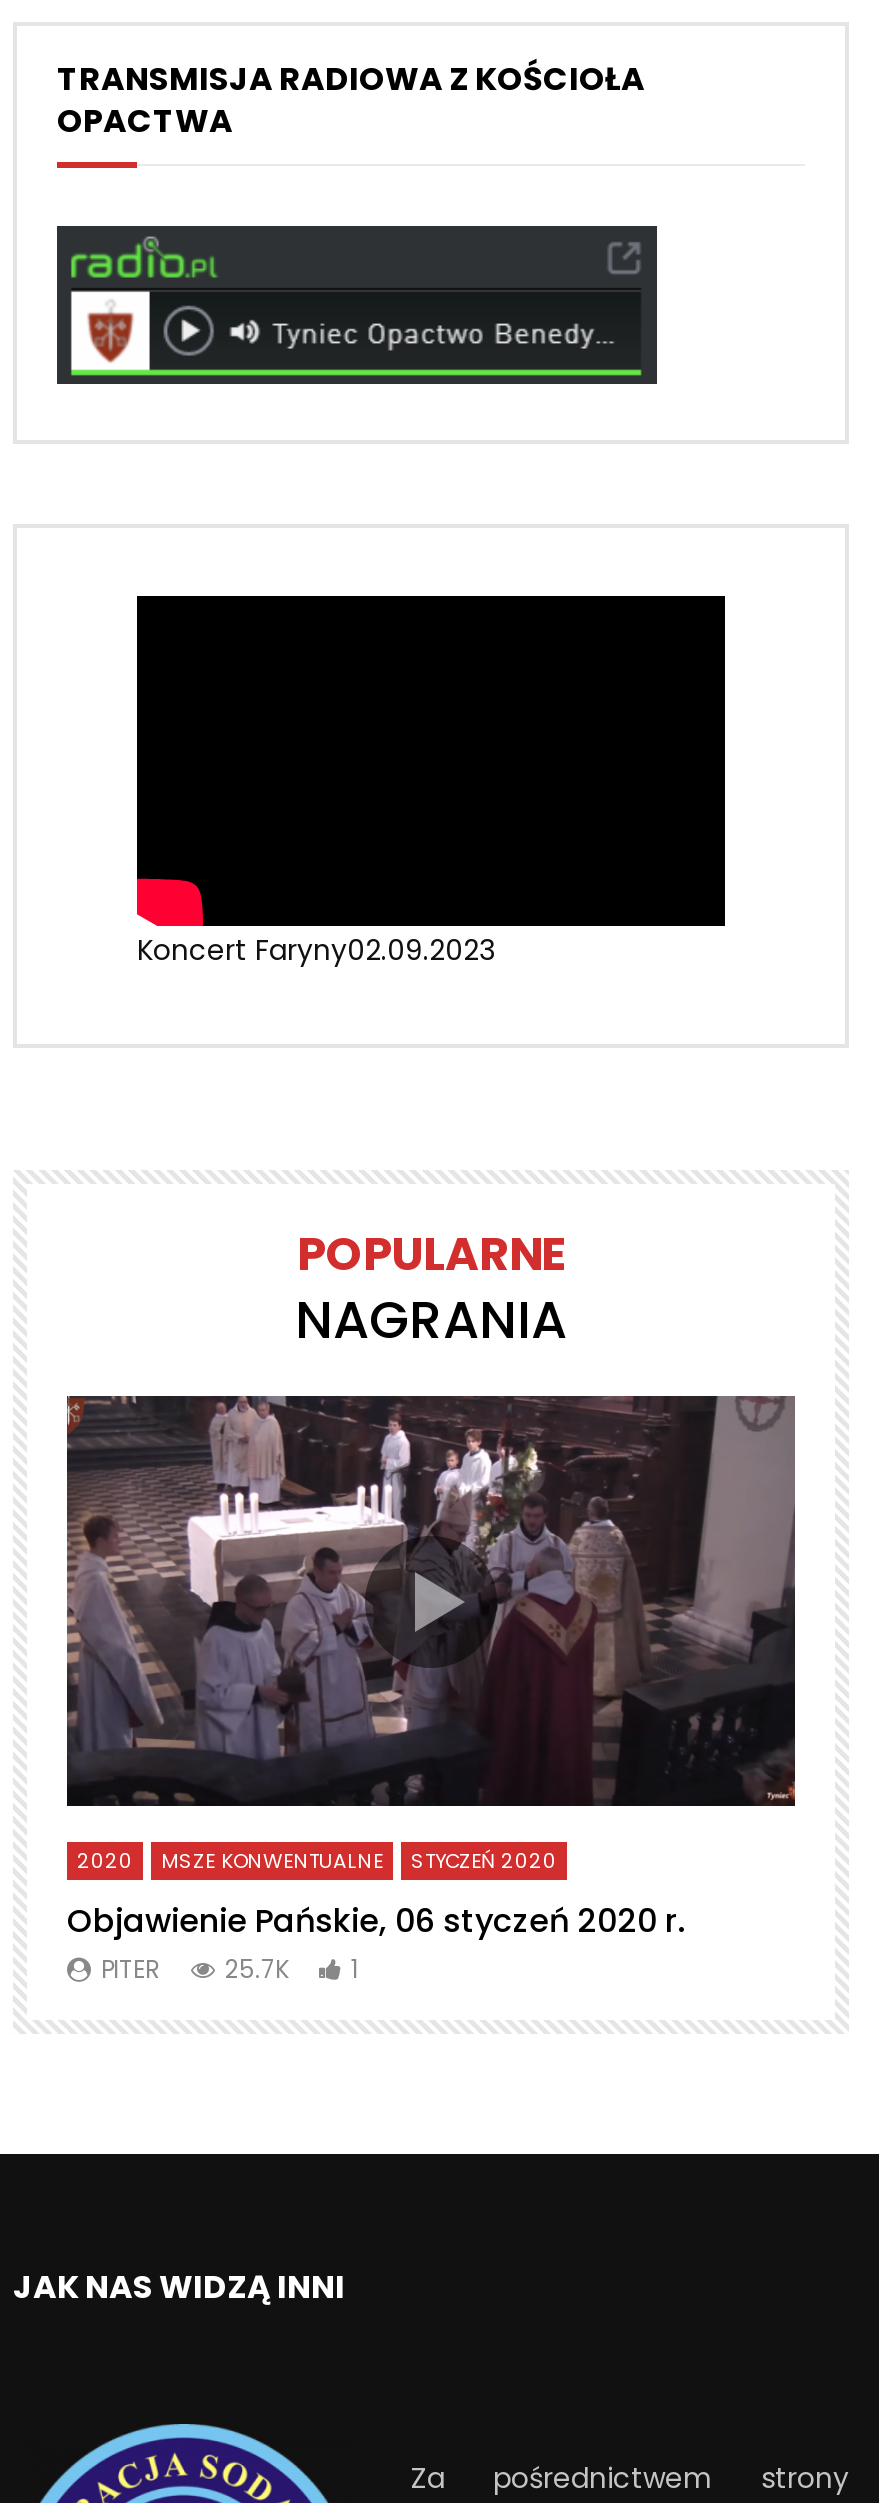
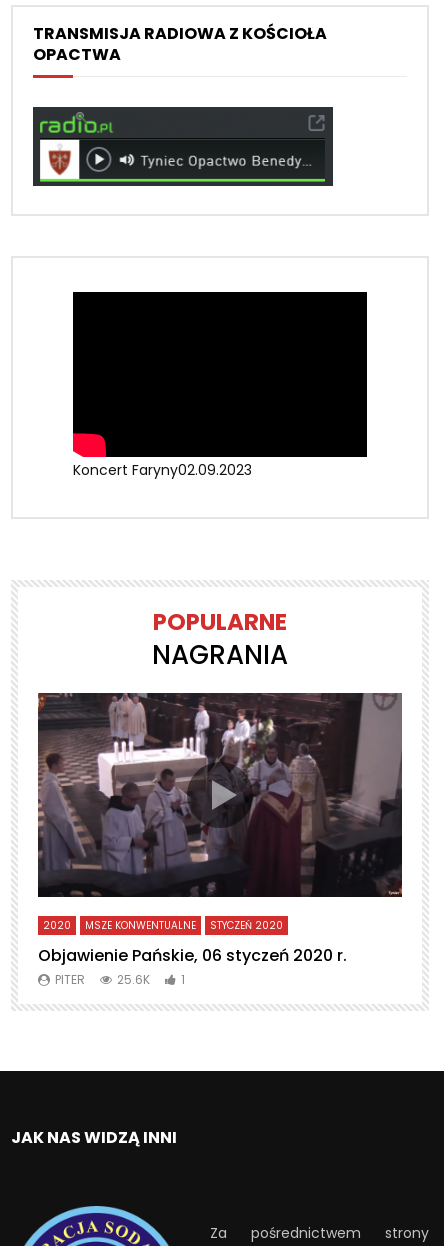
[101,1953,359,1987] PITER 25.7K 1 -> [55,971,185,988] PITER 25.6K 1

